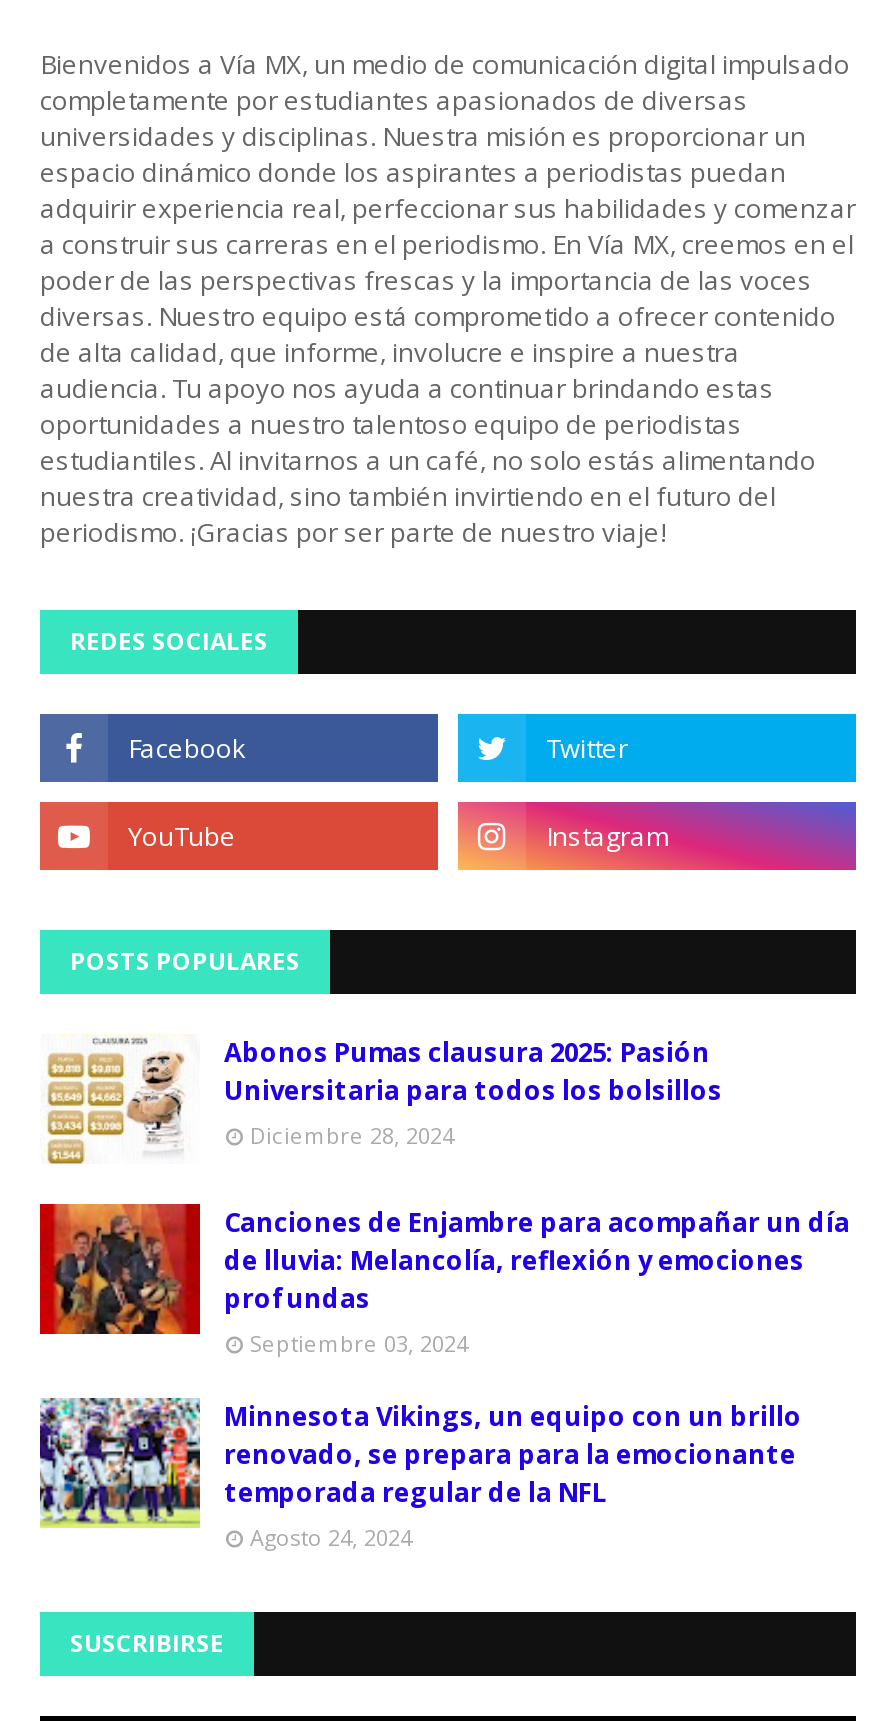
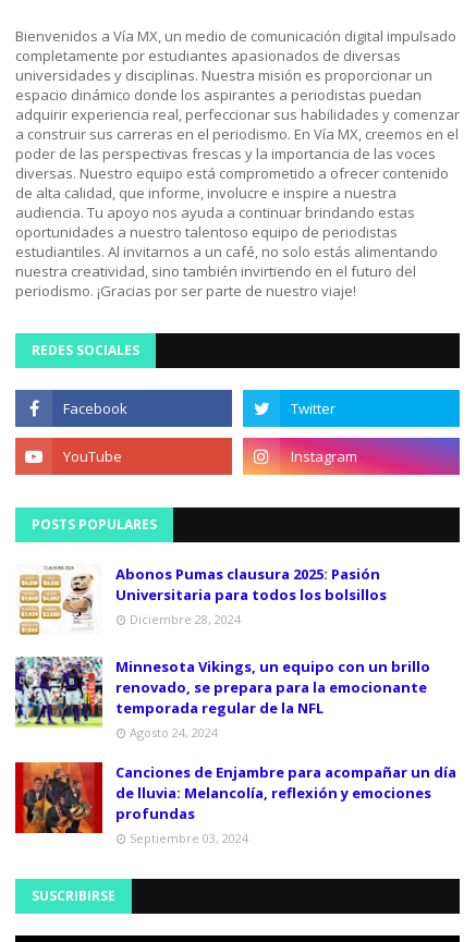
moved [38,1202,850,1359] -> [14,761,456,847]: [image] | Canciones de Enjambre para acompañar un día | de lluvia: Melancolía, reflexión y emociones | profundas | Septiembre 03, 2024
moved [36,1394,802,1553] -> [13,654,430,741]: [image] | Minnesota Vikings, un equipo con un brillo | renovado, se prepara para la emocionante | temporada regular de la NFL | Agosto 24, 2024

